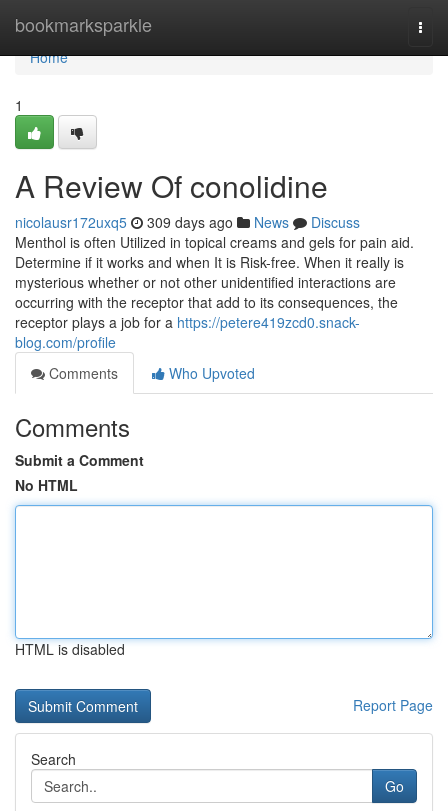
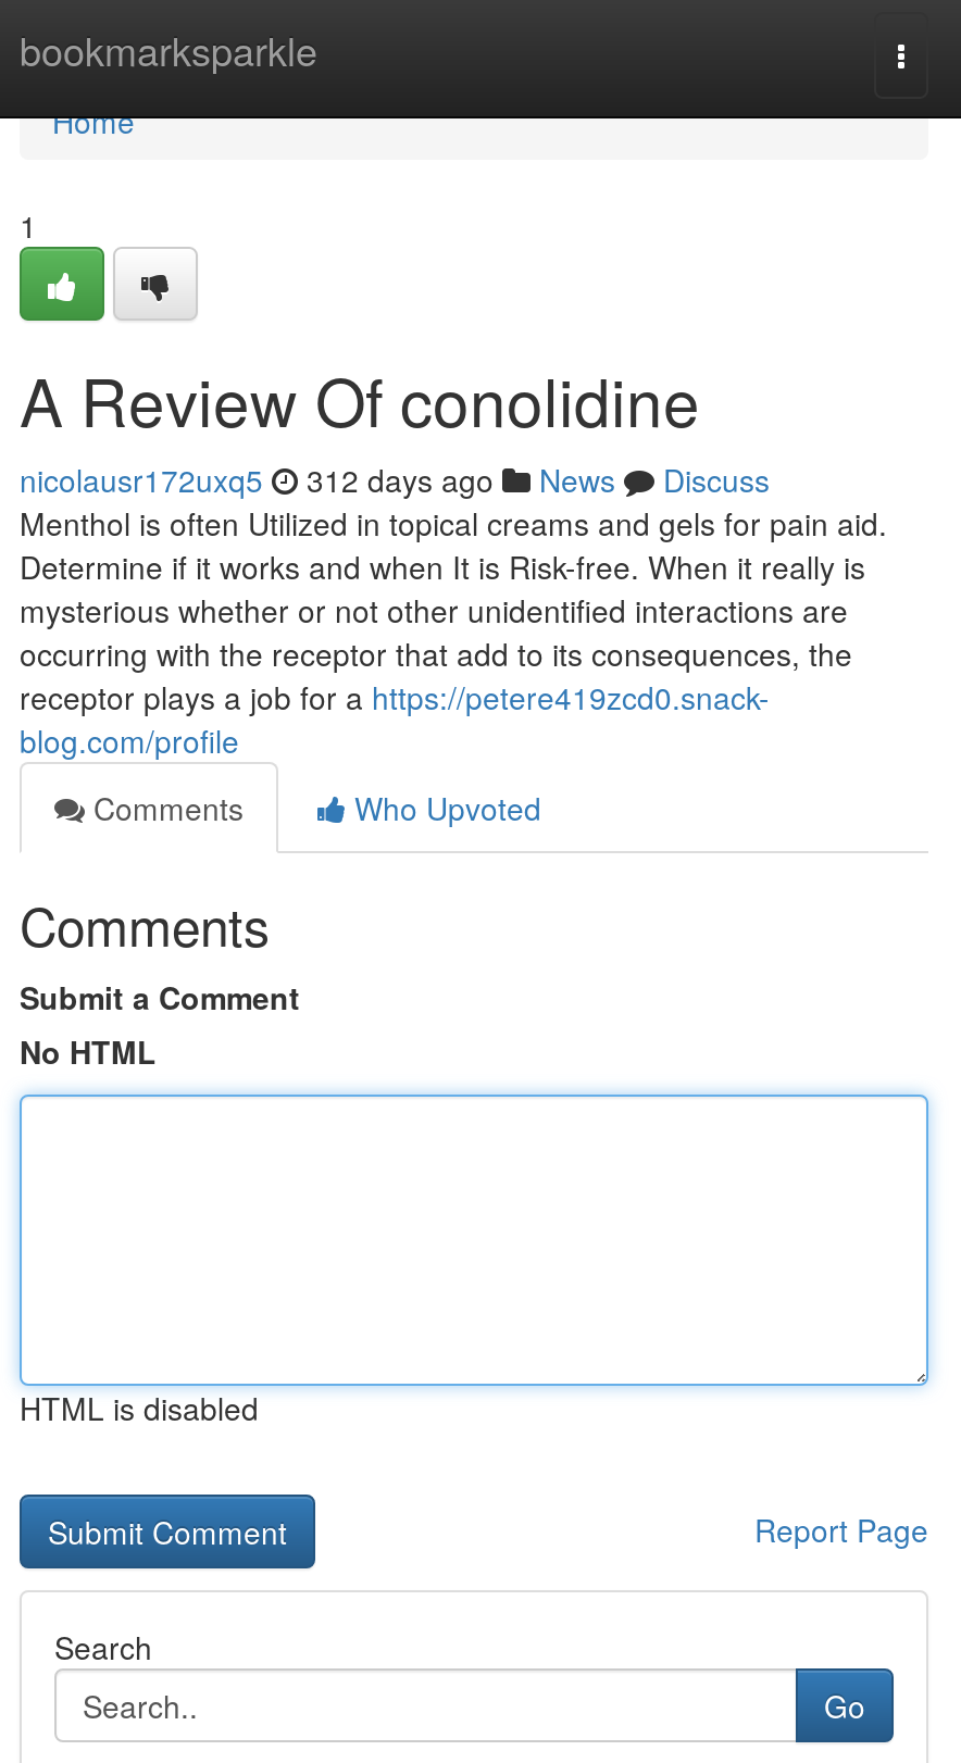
[15,212,360,232] nicolausr172uxq5 309 days ago News Discuss -> [20,458,770,501] nicolausr172uxq5 312 days ago News Discuss

